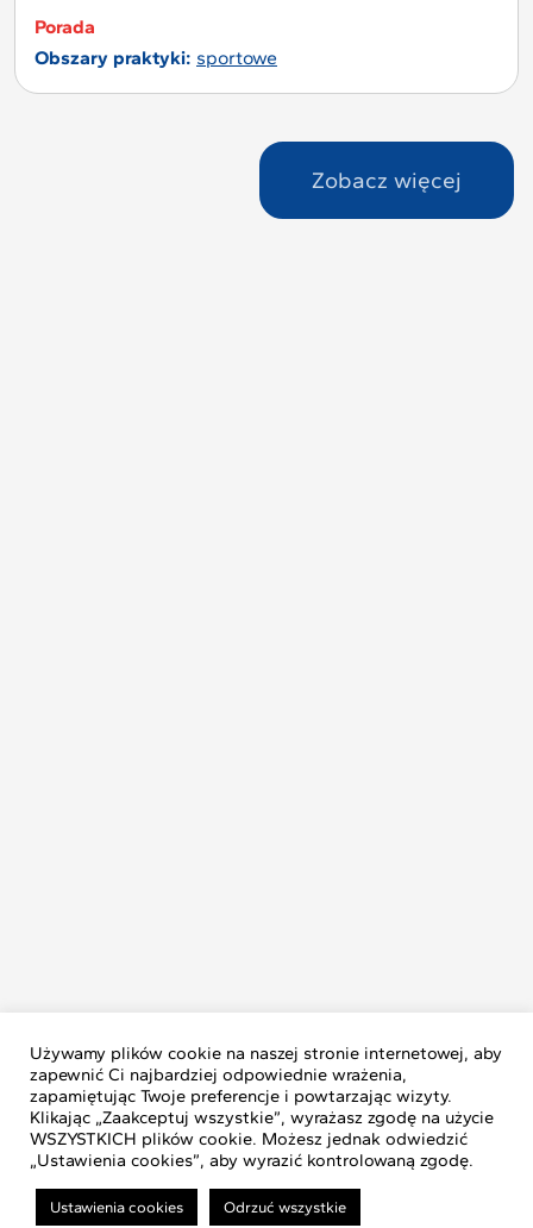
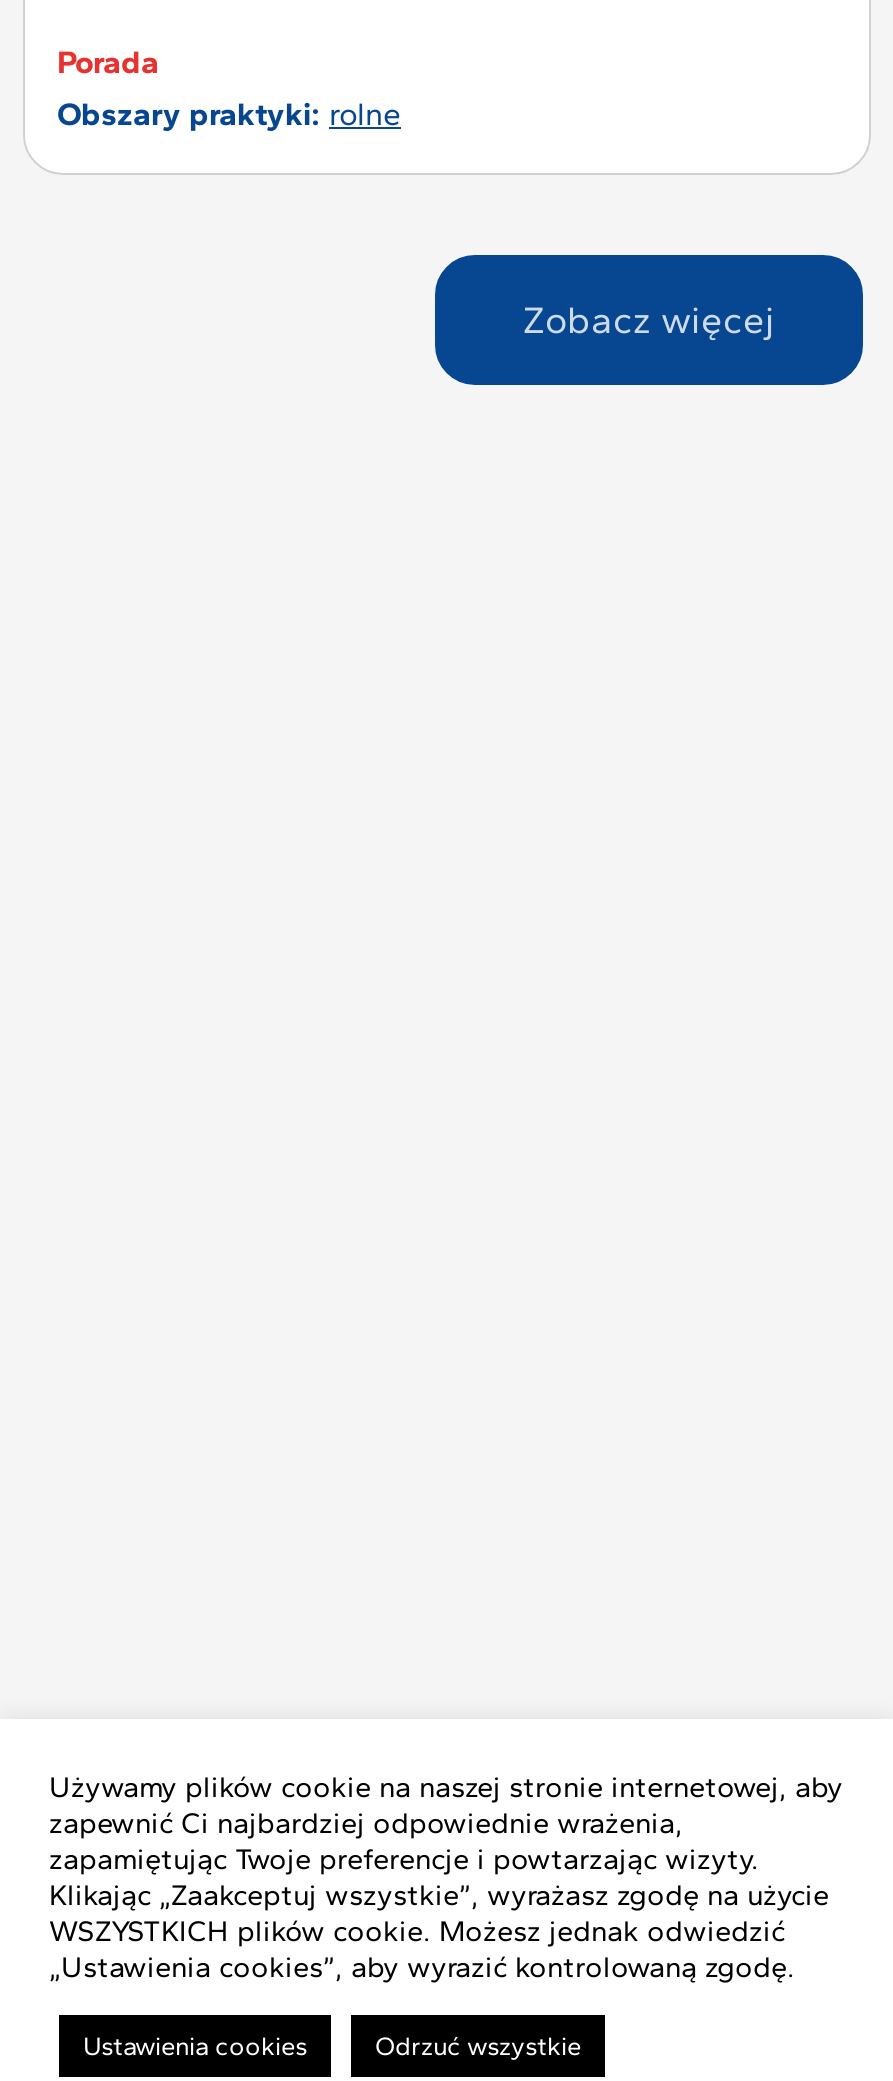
[35,46,277,68] Obszary praktyki: sportowe -> [57,94,401,132] Obszary praktyki: rolne

